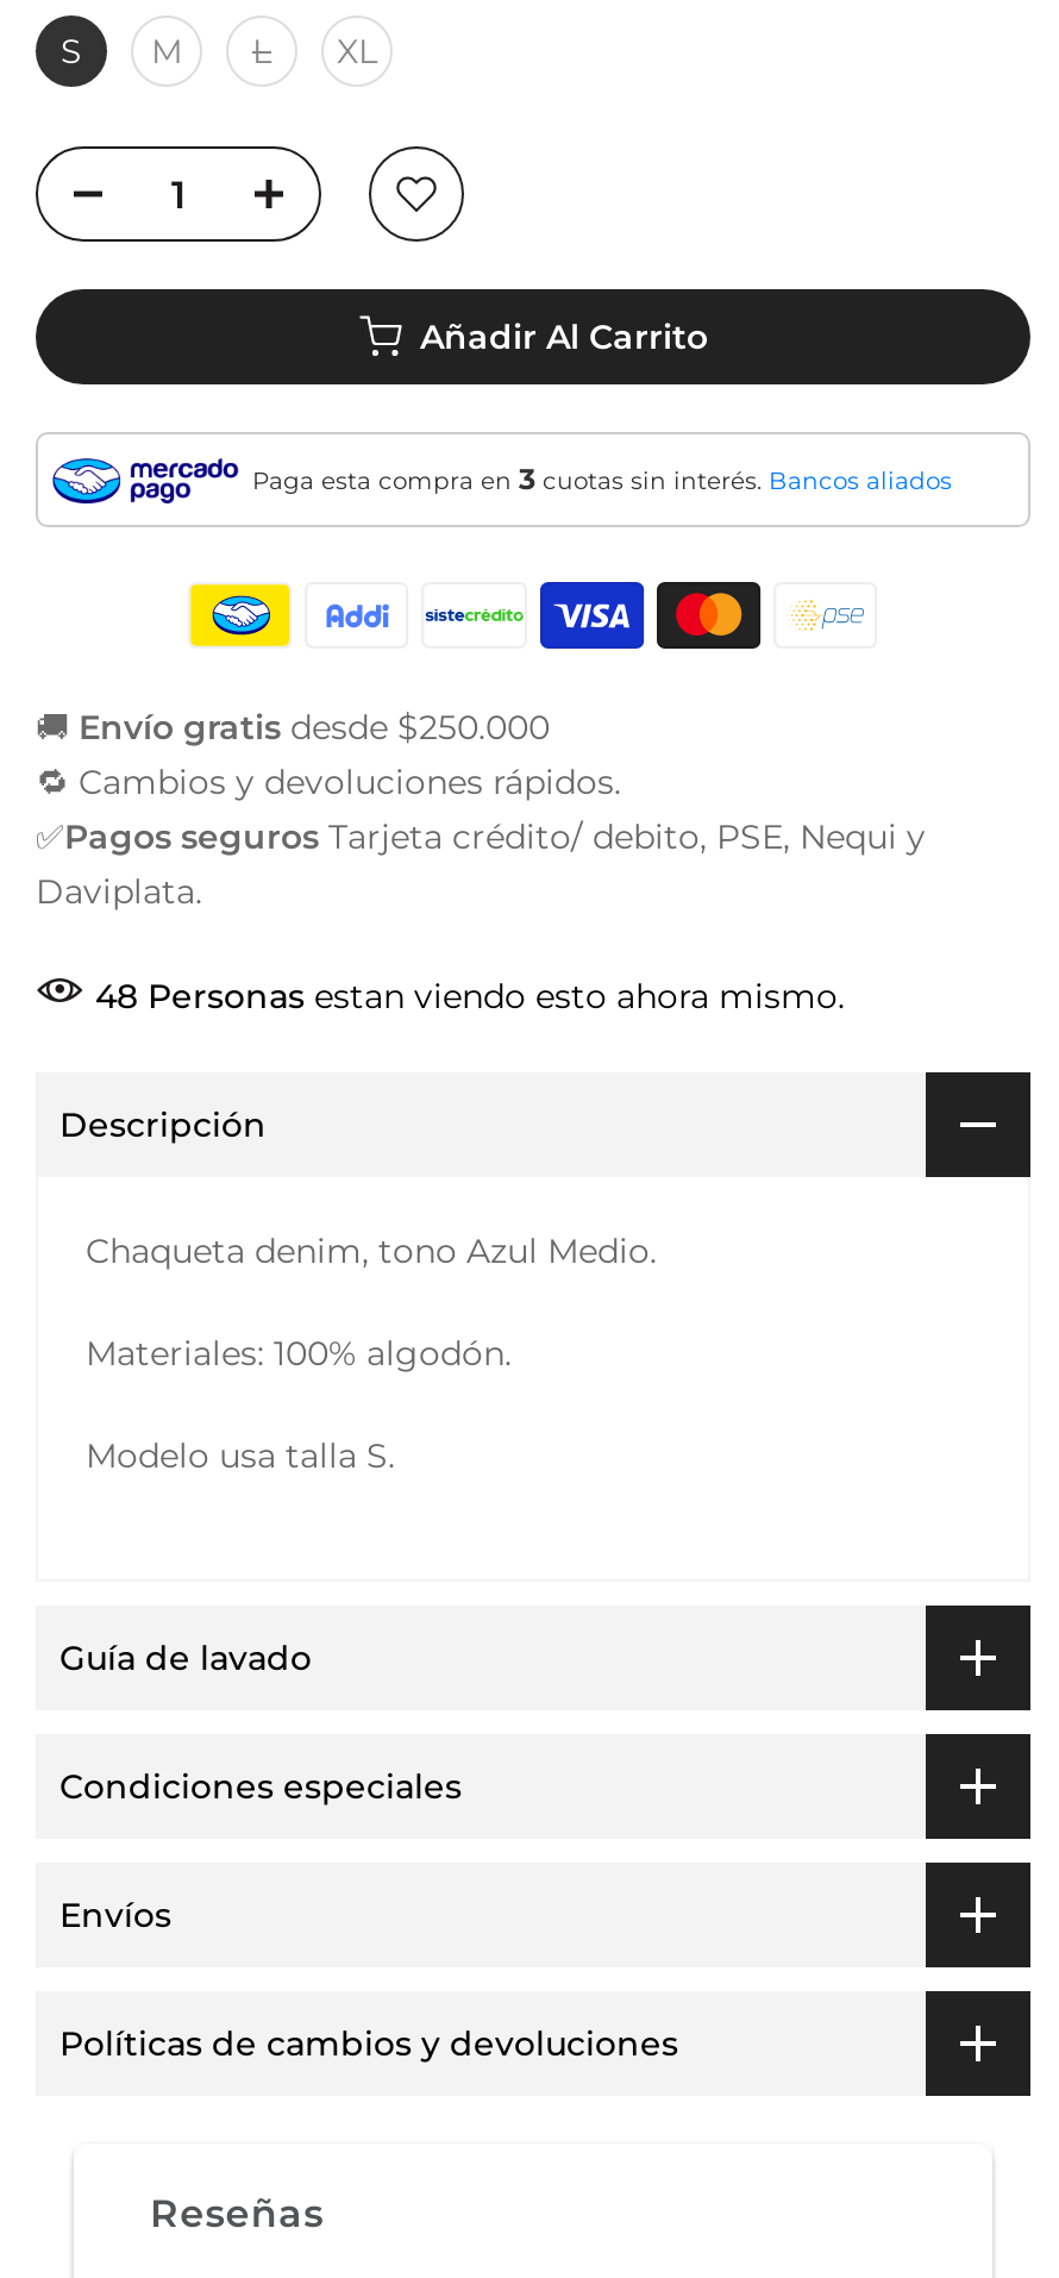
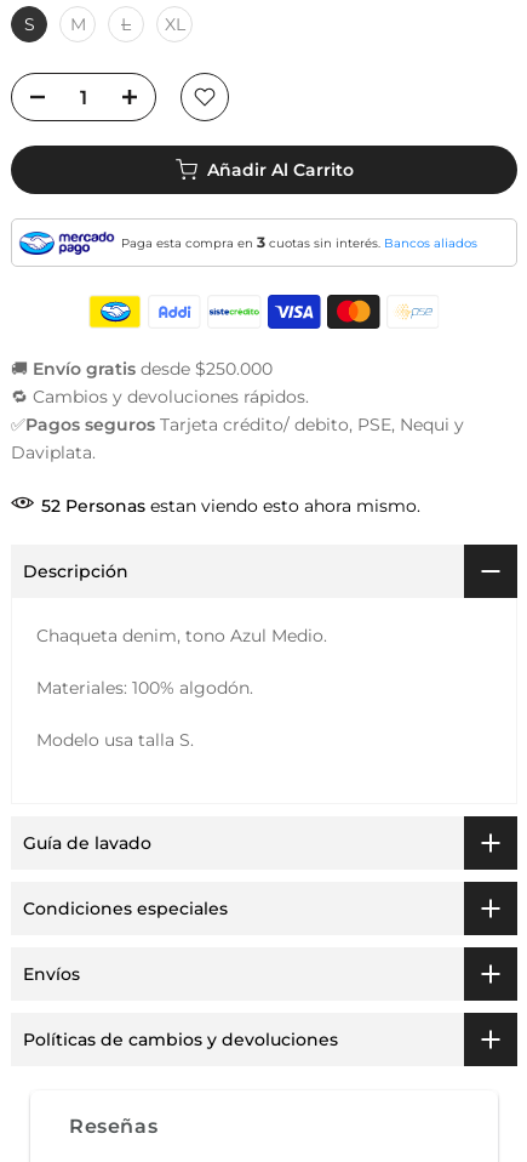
[95,976,845,1019] 48 Personas estan viendo esto ahora mismo. -> [41,495,420,517] 52 Personas estan viendo esto ahora mismo.

